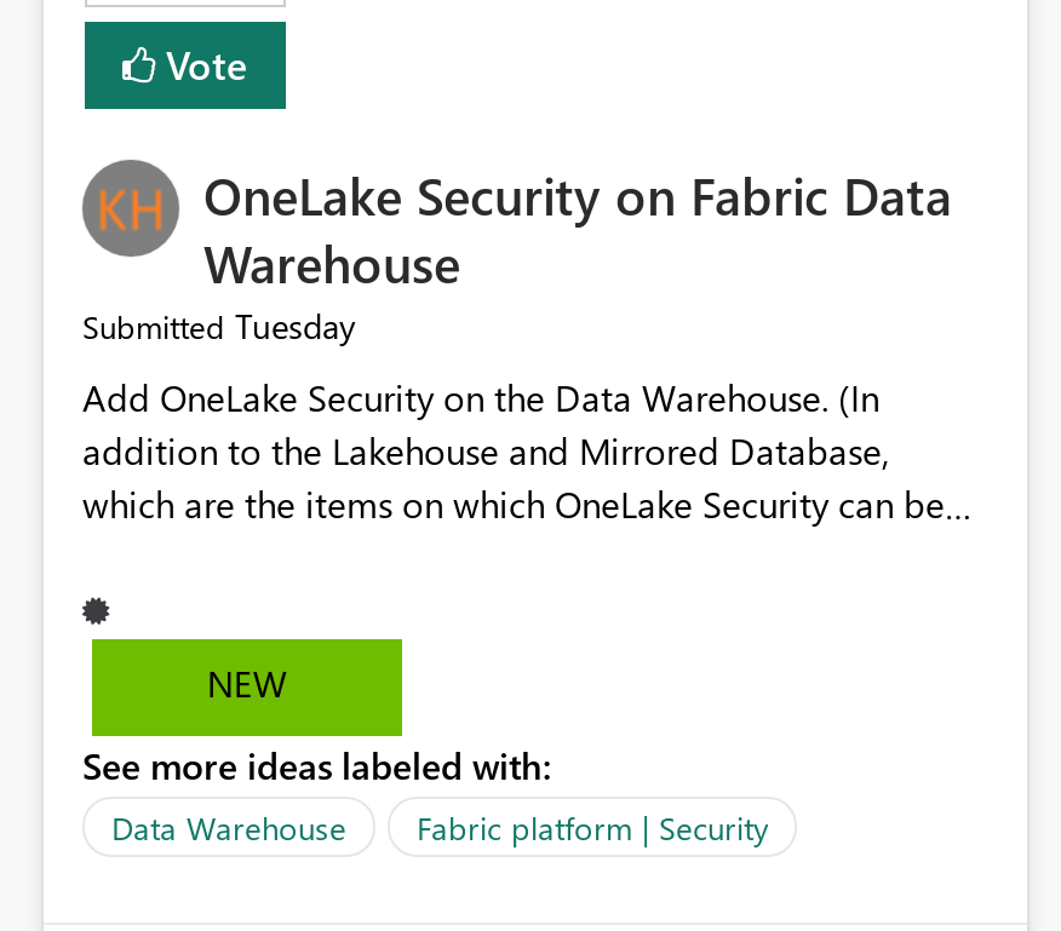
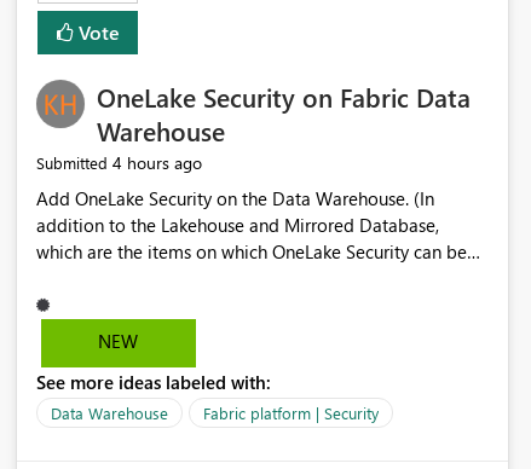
[82,304,356,350] Submitted Tuesday -> [36,152,202,175] Submitted 4 hours ago

